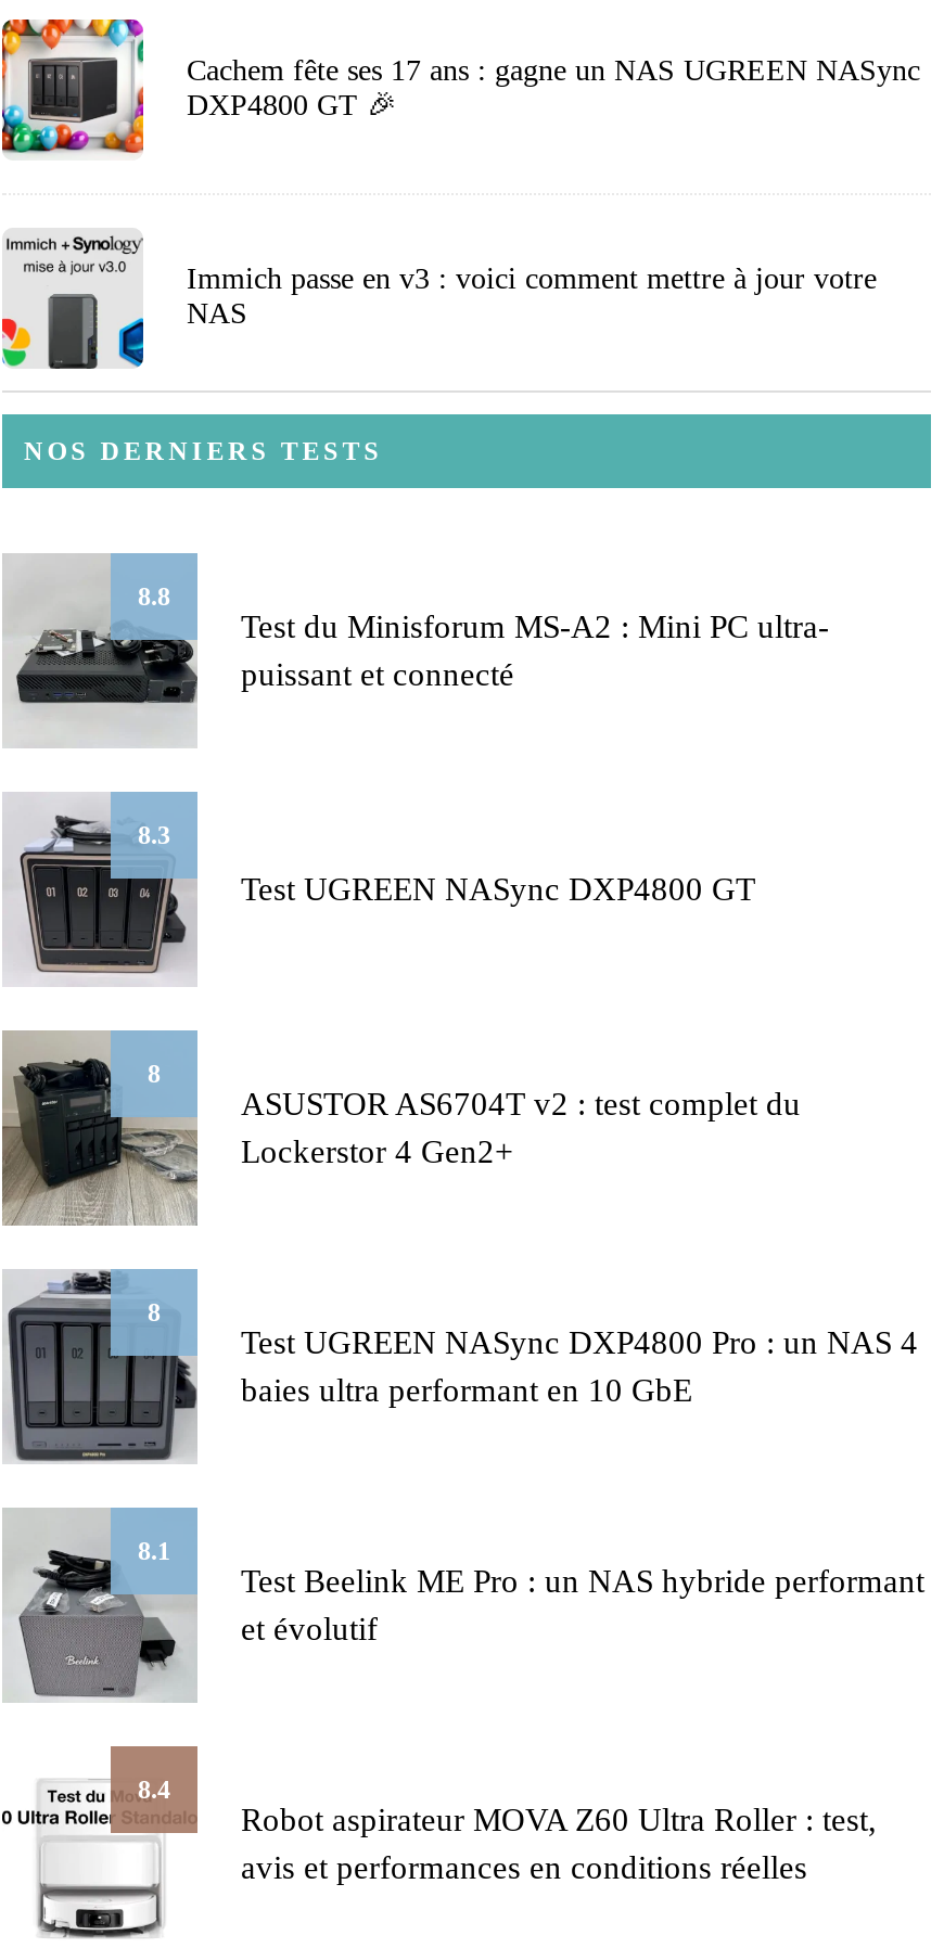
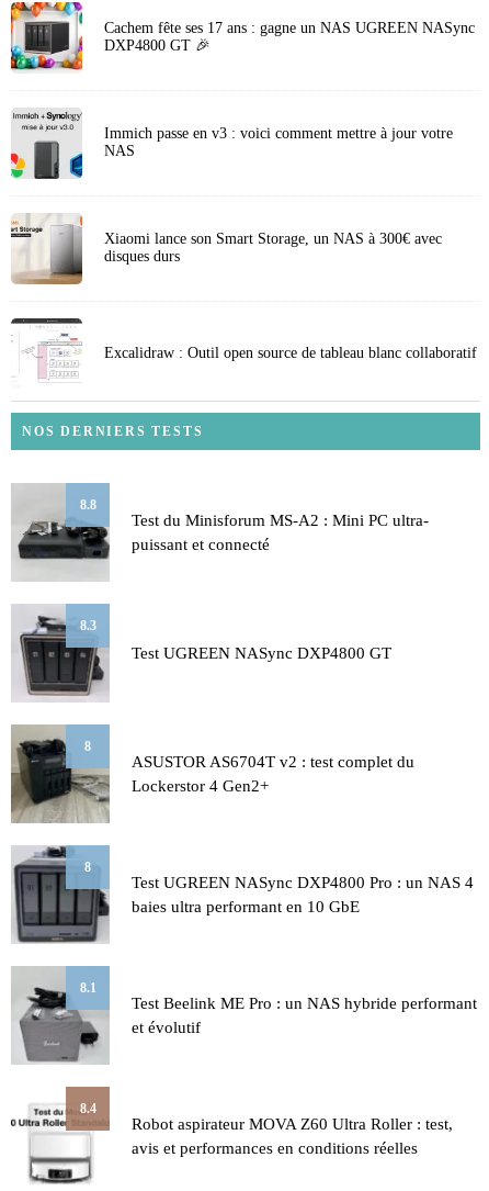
none -> [10,213,442,285] [image] | Xiaomi lance son Smart Storage, un NAS à 300€ avec | disques durs
none -> [11,317,477,380] [image] | Excalidraw : Outil open source de tableau blanc collaboratif

